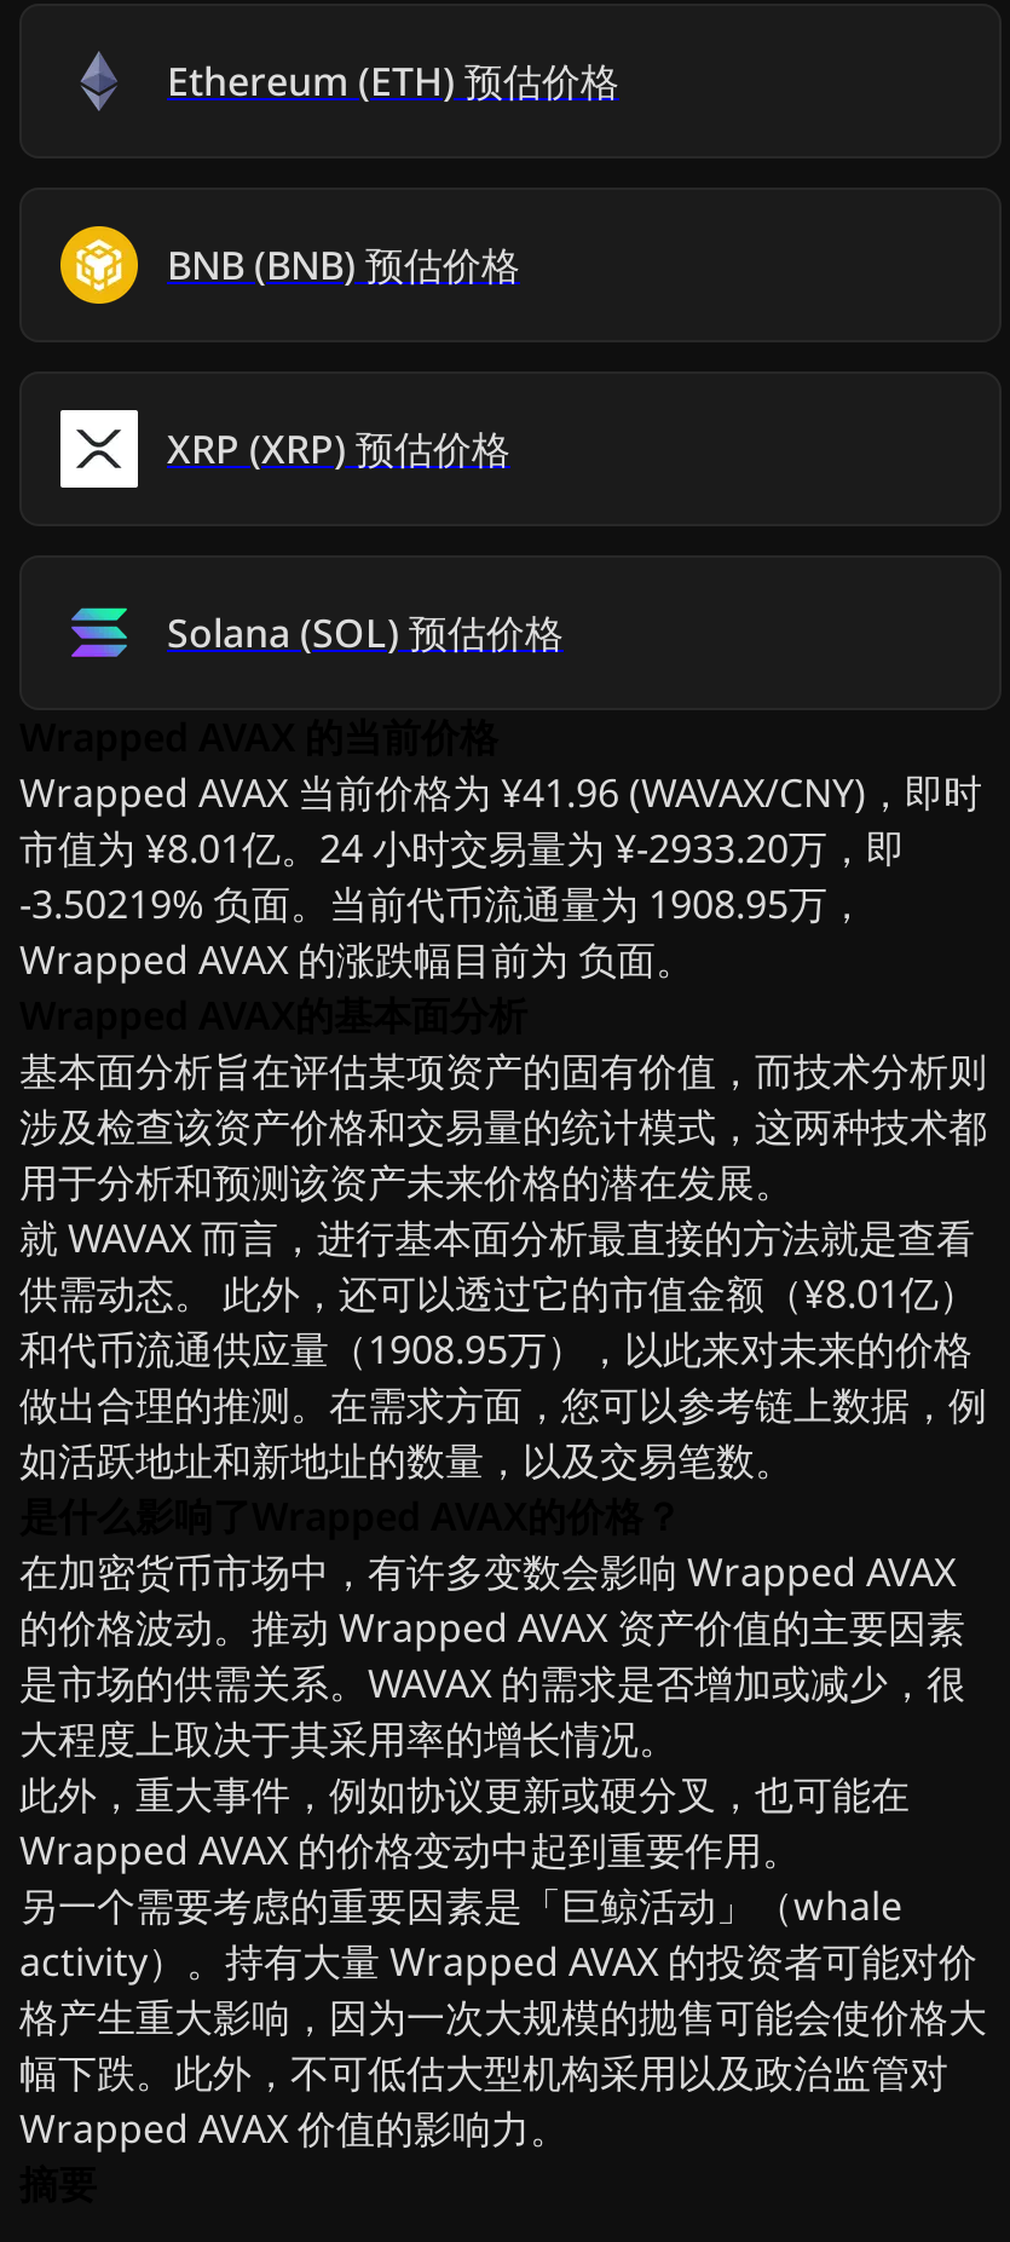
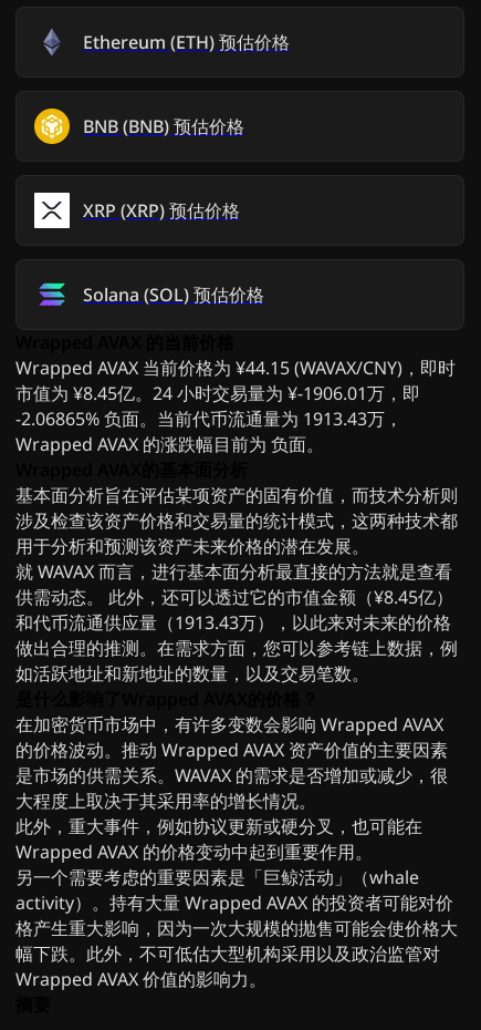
[19,766,982,819] Wrapped AVAX 当前价格为 ¥41.96 (WAVAX/CNY)，即时 -> [15,356,456,380] Wrapped AVAX 当前价格为 ¥44.15 (WAVAX/CNY)，即时
[19,822,905,875] 市值为 ¥8.01亿。24 小时交易量为 ¥-2933.20万，即 -> [15,381,420,405] 市值为 ¥8.45亿。24 小时交易量为 ¥-1906.01万，即
[19,877,866,930] -3.50219% 负面。当前代币流通量为 1908.95万， -> [15,406,402,431] -2.06865% 负面。当前代币流通量为 1913.43万，
[19,1267,977,1320] 供需动态。 此外，还可以透过它的市值金额（¥8.01亿） -> [15,585,453,609] 供需动态。 此外，还可以透过它的市值金额（¥8.45亿）
[19,1322,973,1376] 和代币流通供应量（1908.95万），以此来对未来的价格 -> [15,610,451,635] 和代币流通供应量（1913.43万），以此来对未来的价格

